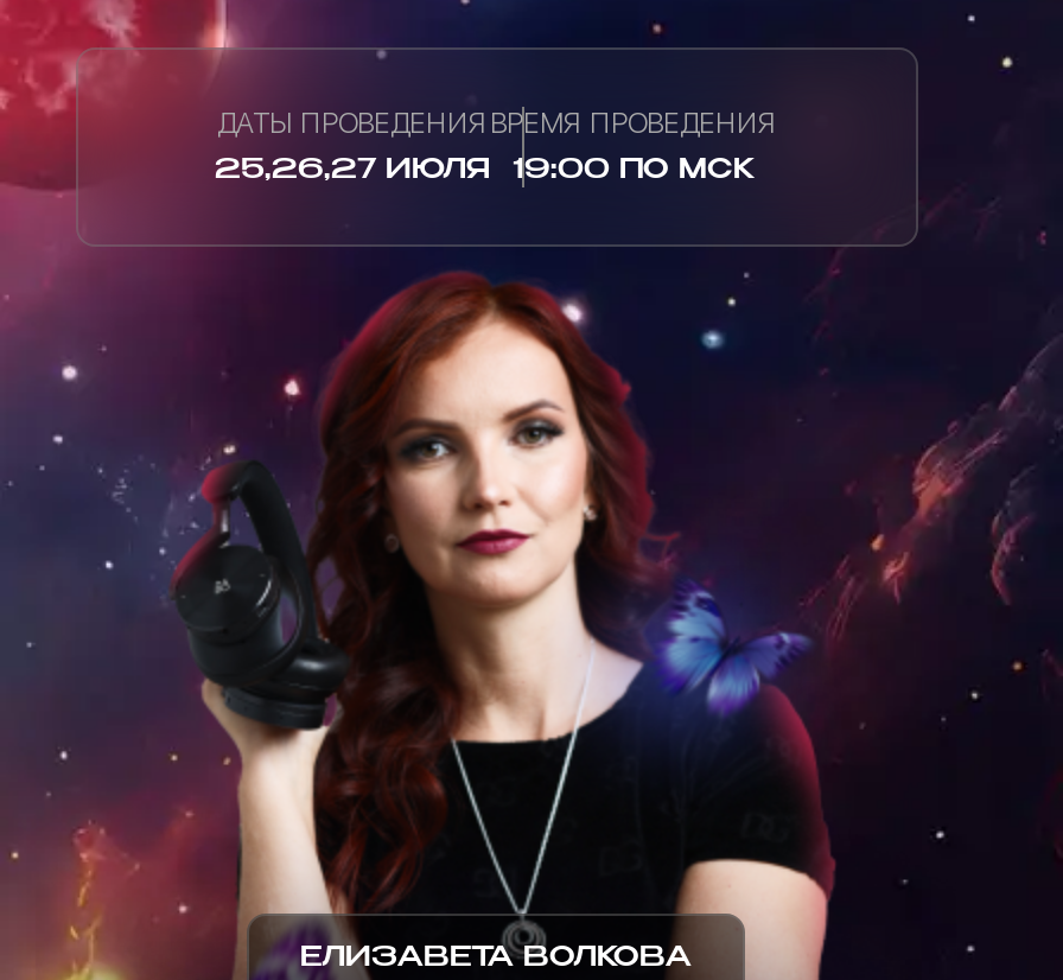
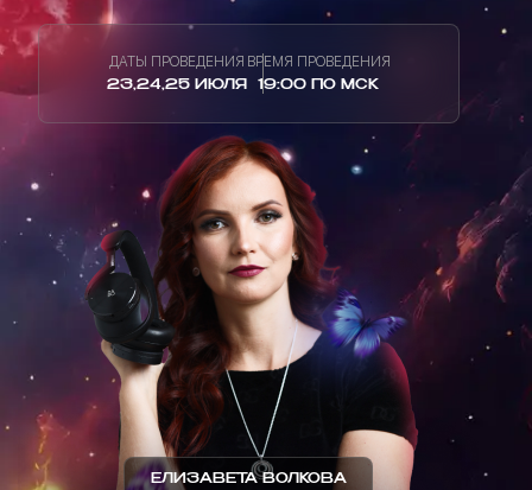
[215,157,755,183] 25,26,27 ИЮЛЯ 19:00 ПО МСК -> [106,78,379,91] 23,24,25 ИЮЛЯ 19:00 ПО МСК

